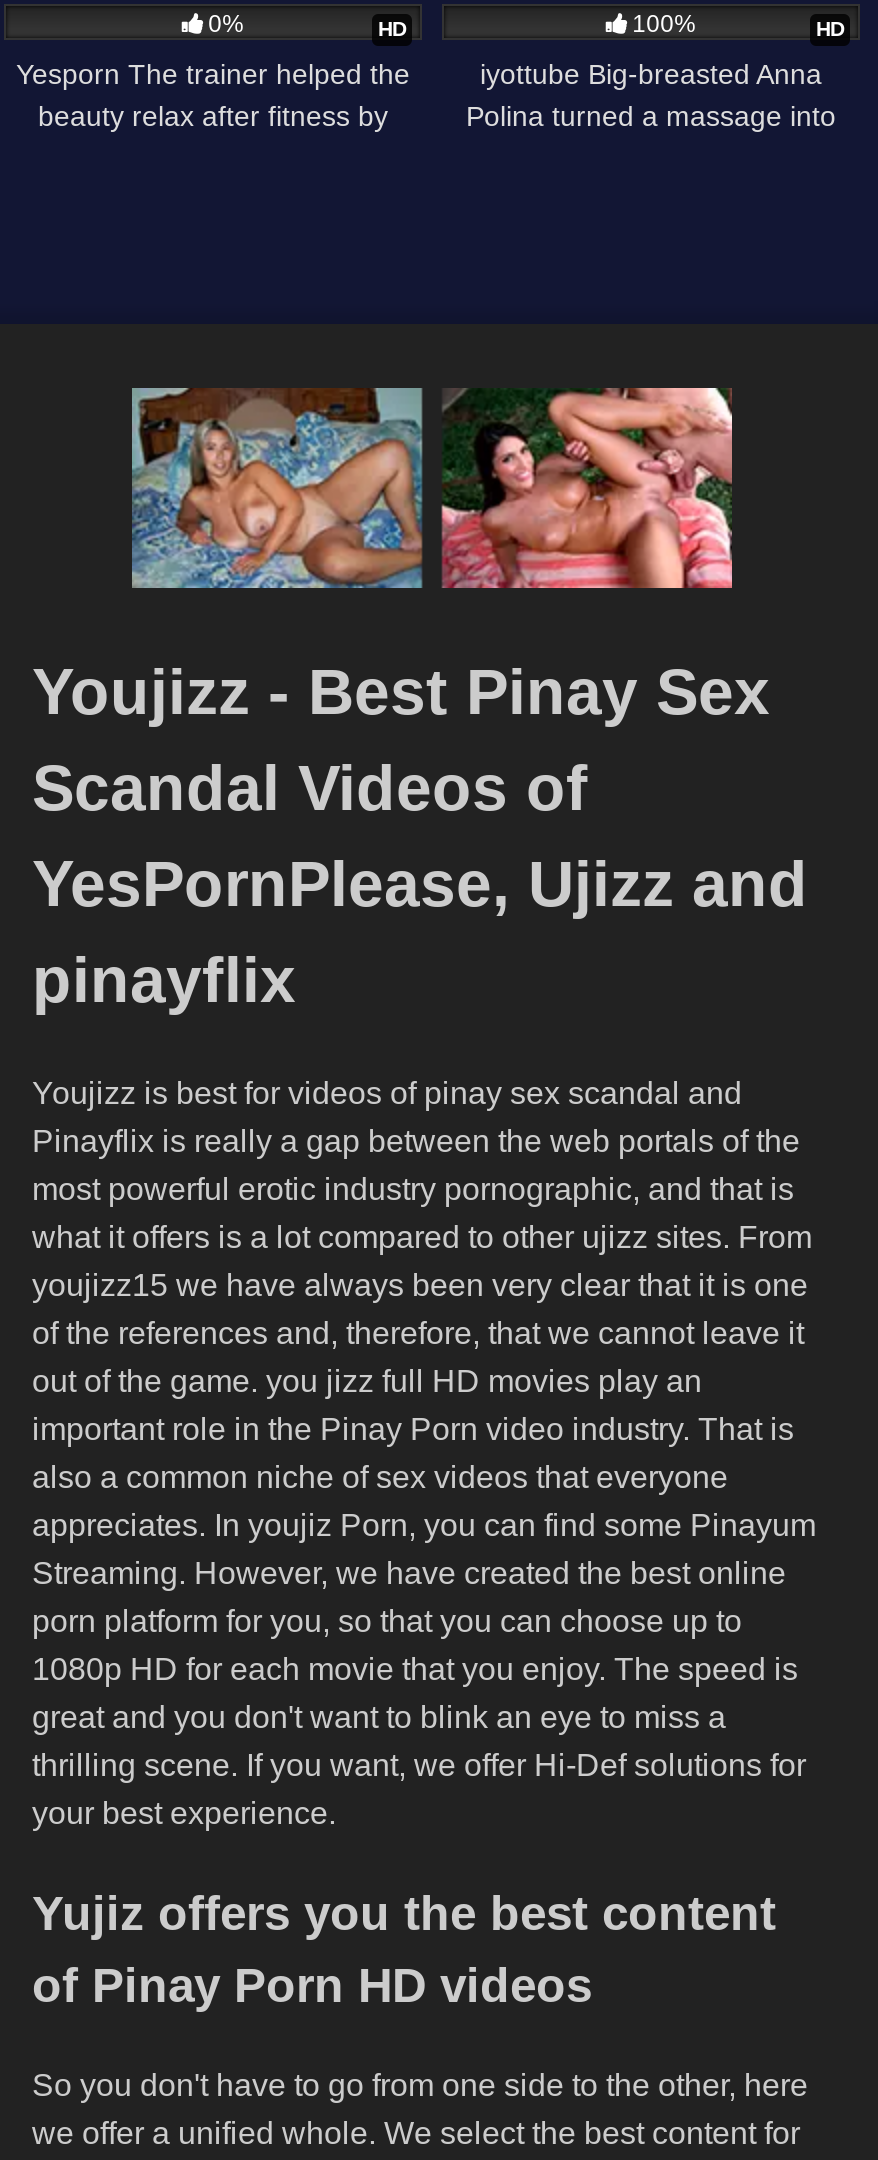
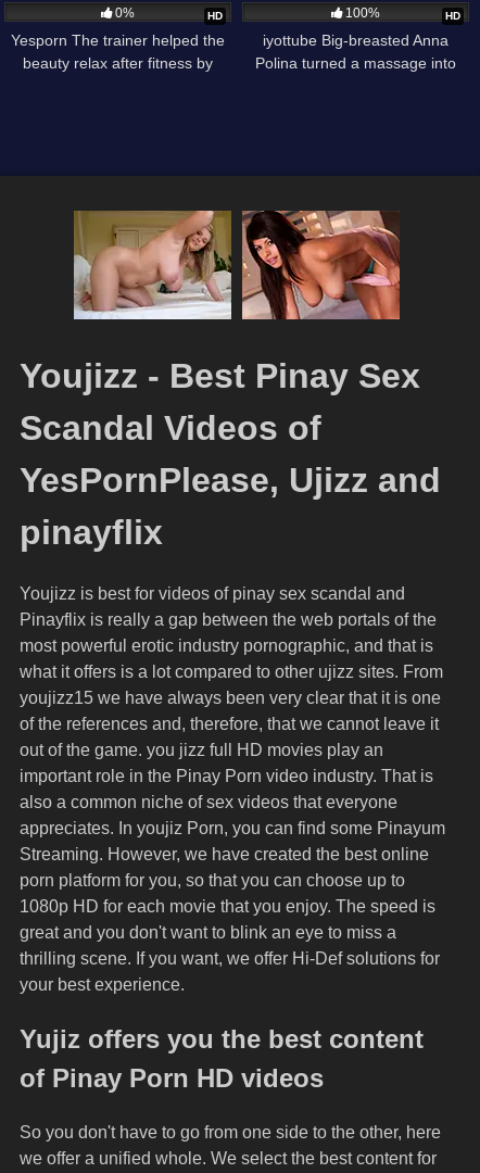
[130,386,424,590] [image] -> [73,210,232,320] [image]
[440,386,734,590] [image] -> [241,210,401,320] [image]

